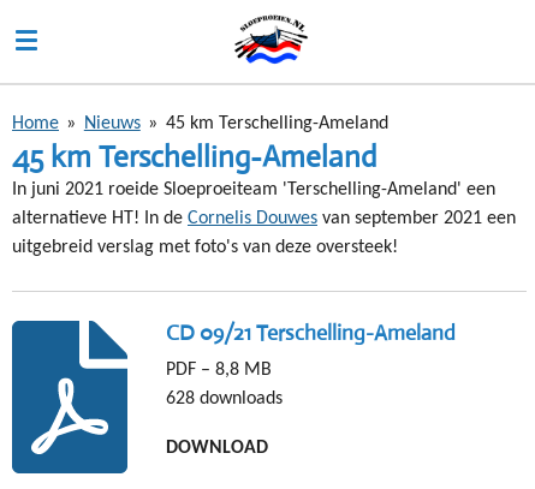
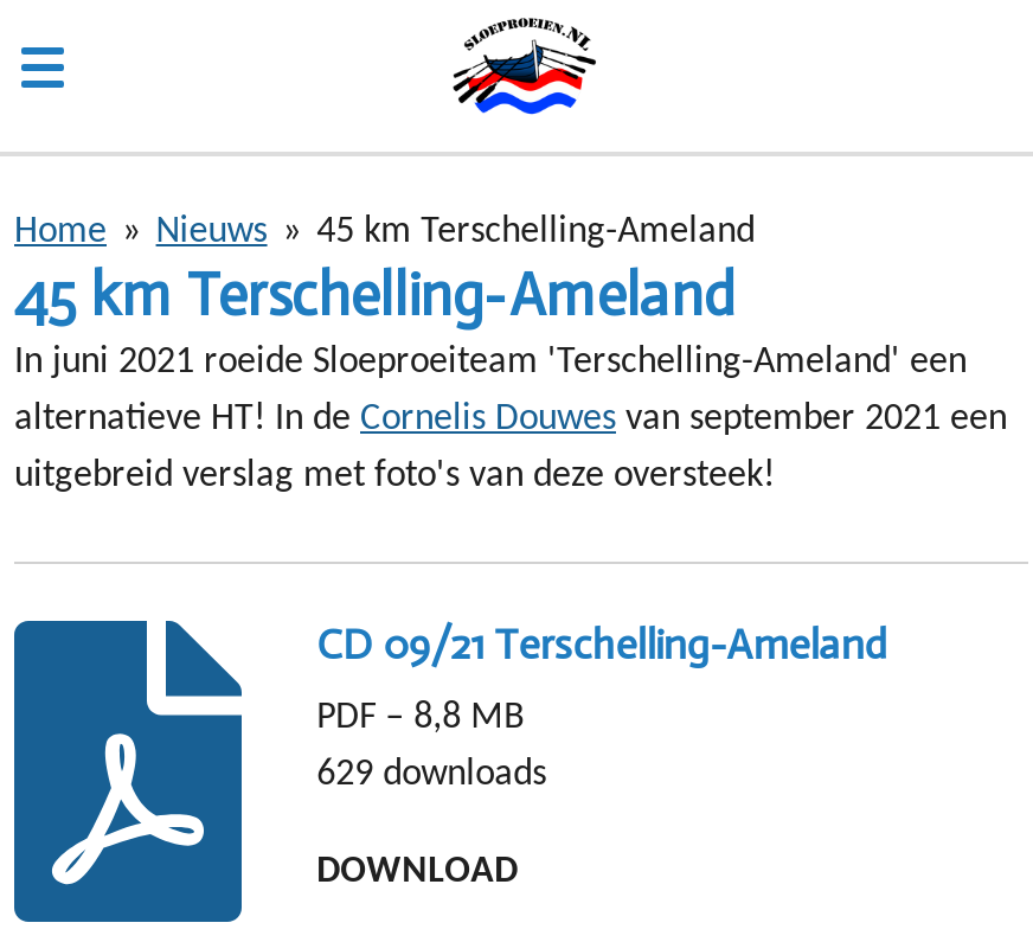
[165,390,282,409] 628 downloads -> [317,756,546,794] 629 downloads

